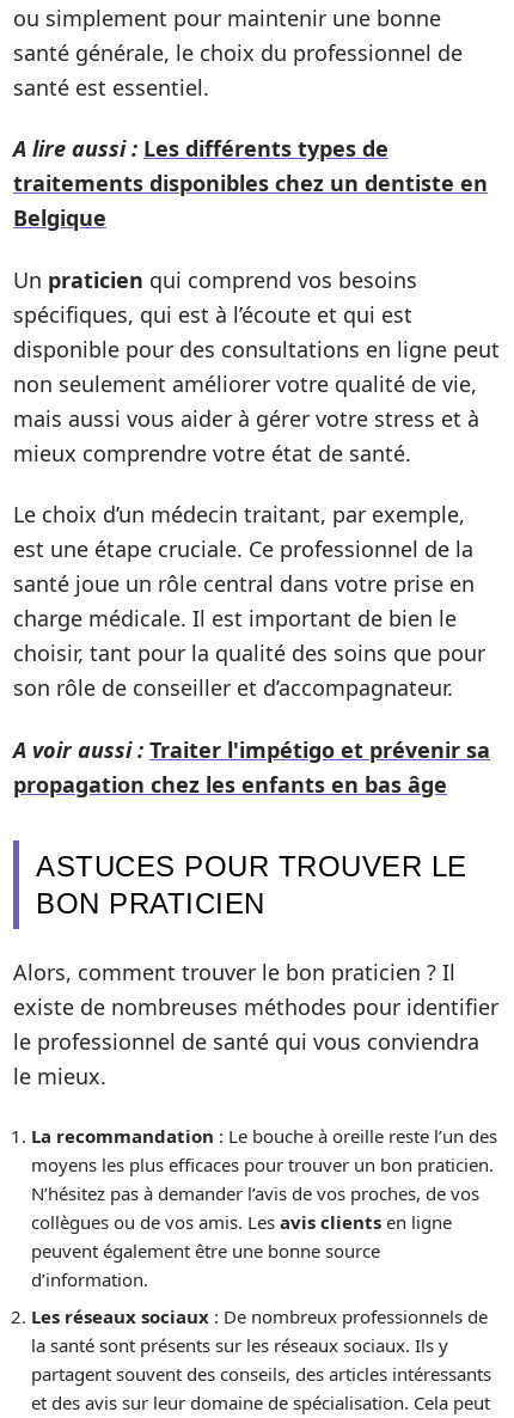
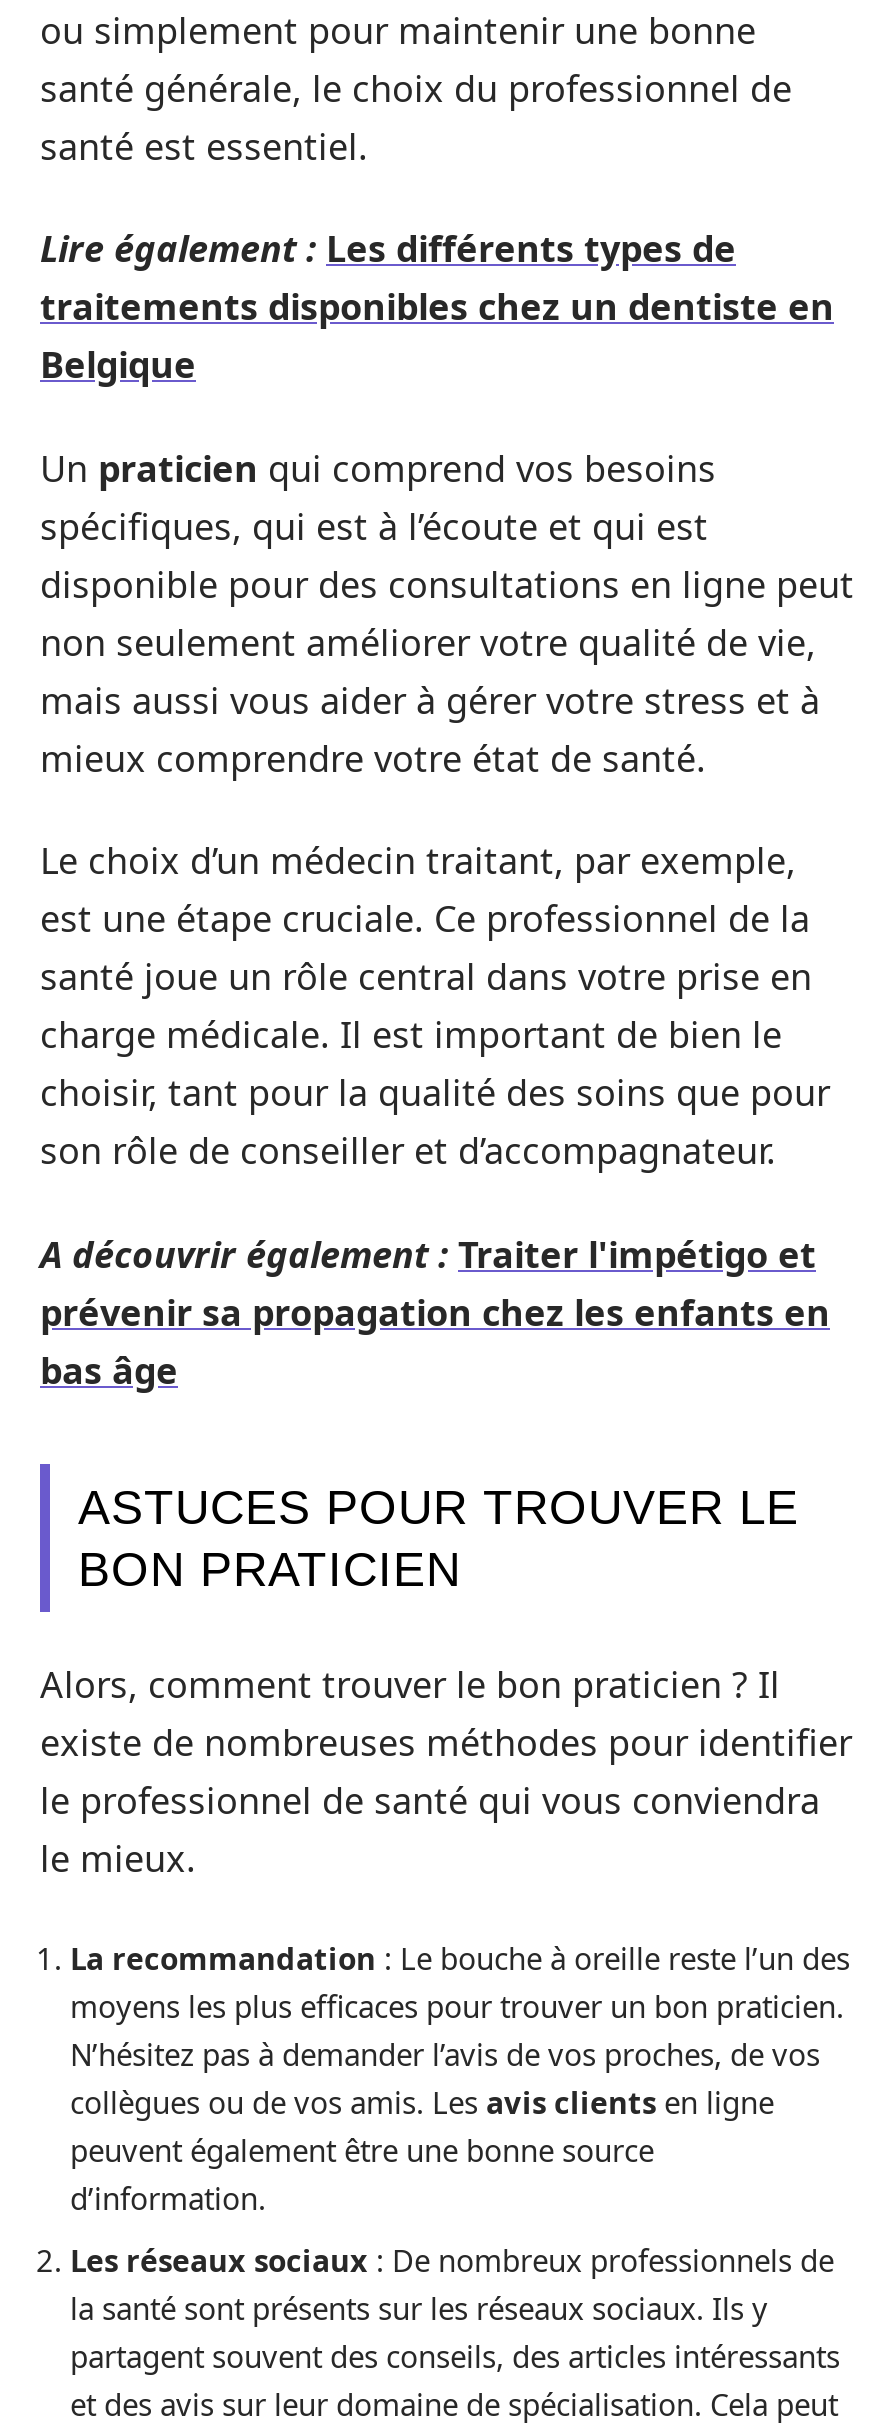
[13,134,388,163] A lire aussi : Les différents types de -> [40,224,736,272] Lire également : Les différents types de
[13,735,490,798] A voir aussi : Traiter l'impétigo et prévenir sa | propagation chez les enfants en bas âge -> [40,1229,830,1393] A découvrir également : Traiter l'impétigo et | prévenir sa propagation chez les enfants en | bas âge

